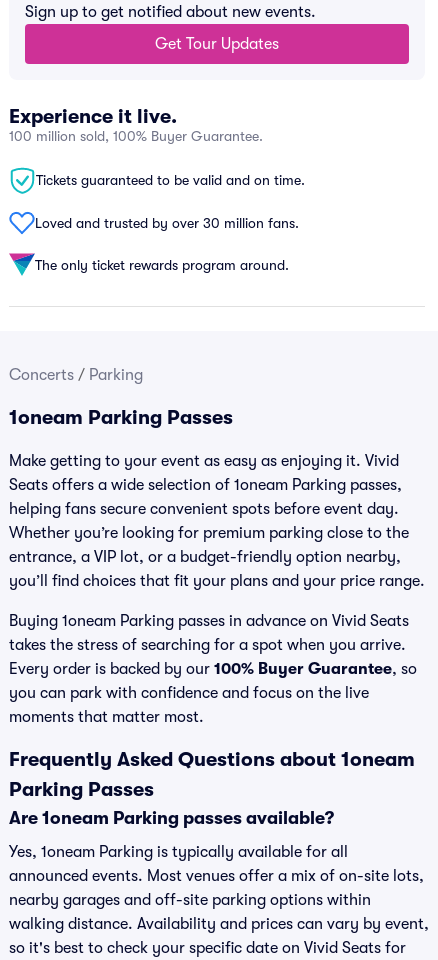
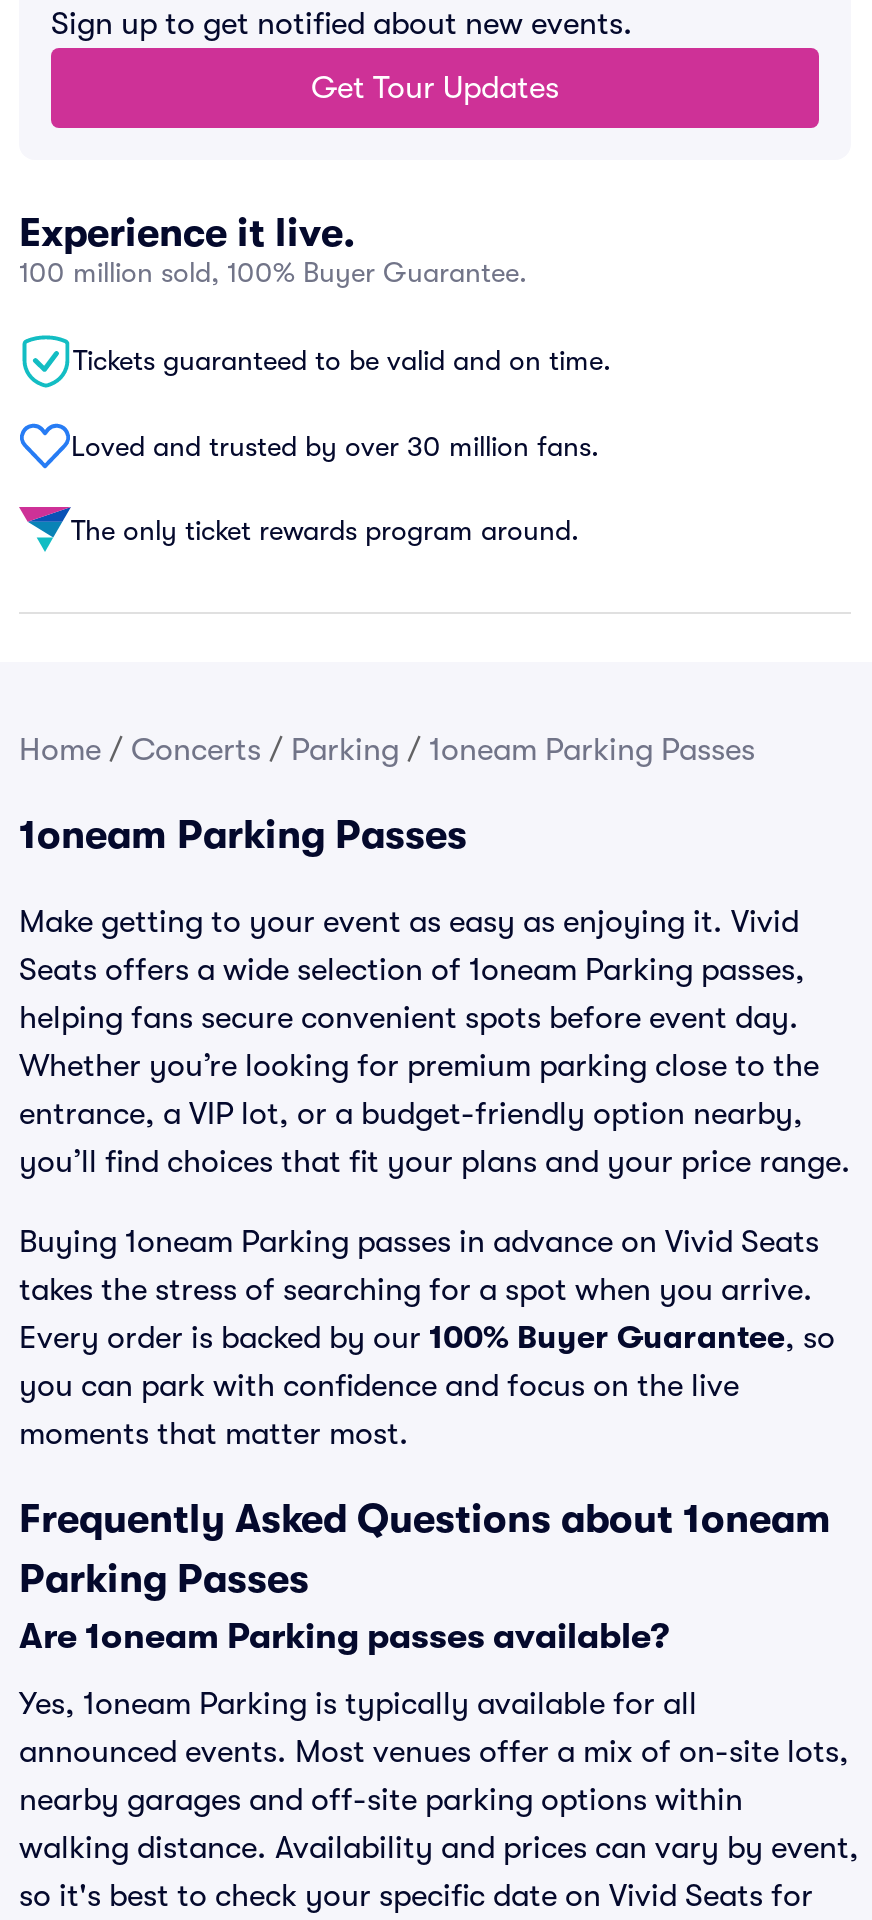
[9,366,143,384] Concerts / Parking -> [19,732,755,768] Home / Concerts / Parking / 1oneam Parking Passes

